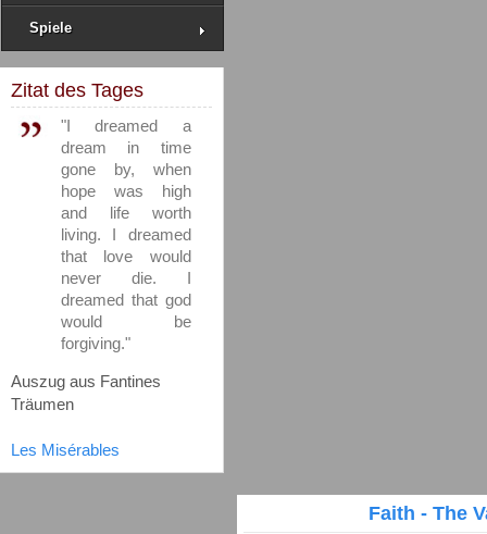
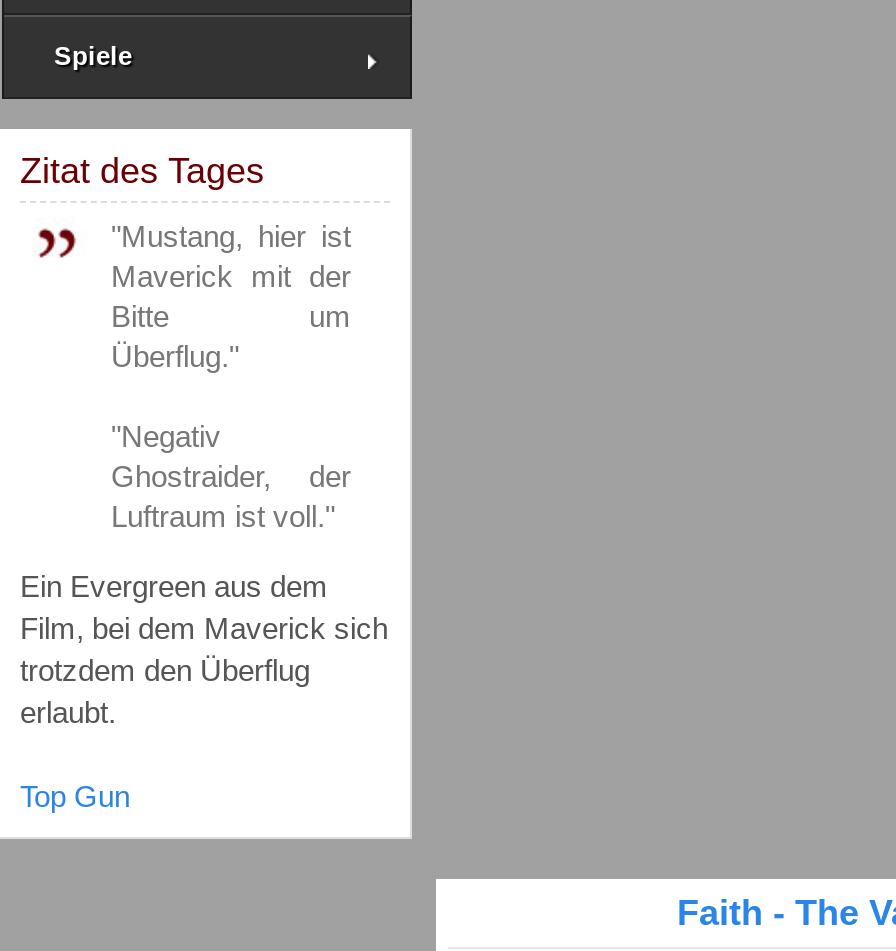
[11,116,191,459] "I dreamed a | dream in time | gone by, when | hope was high | and life worth | living. I dreamed | that love would | never die. I | dreamed that god | would be | forgiving." | Auszug aus Fantines | Träumen | Les Misérables -> [20,218,388,813] "Mustang, hier ist | Maverick mit der | Bitte um | Überflug." | "Negativ | Ghostraider, der | Luftraum ist voll." | Ein Evergreen aus dem | Film, bei dem Maverick sich | trotzdem den Überflug | erlaubt. | Top Gun

